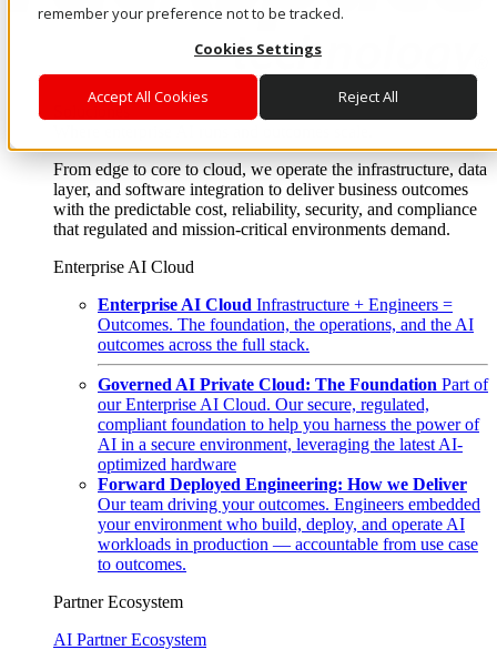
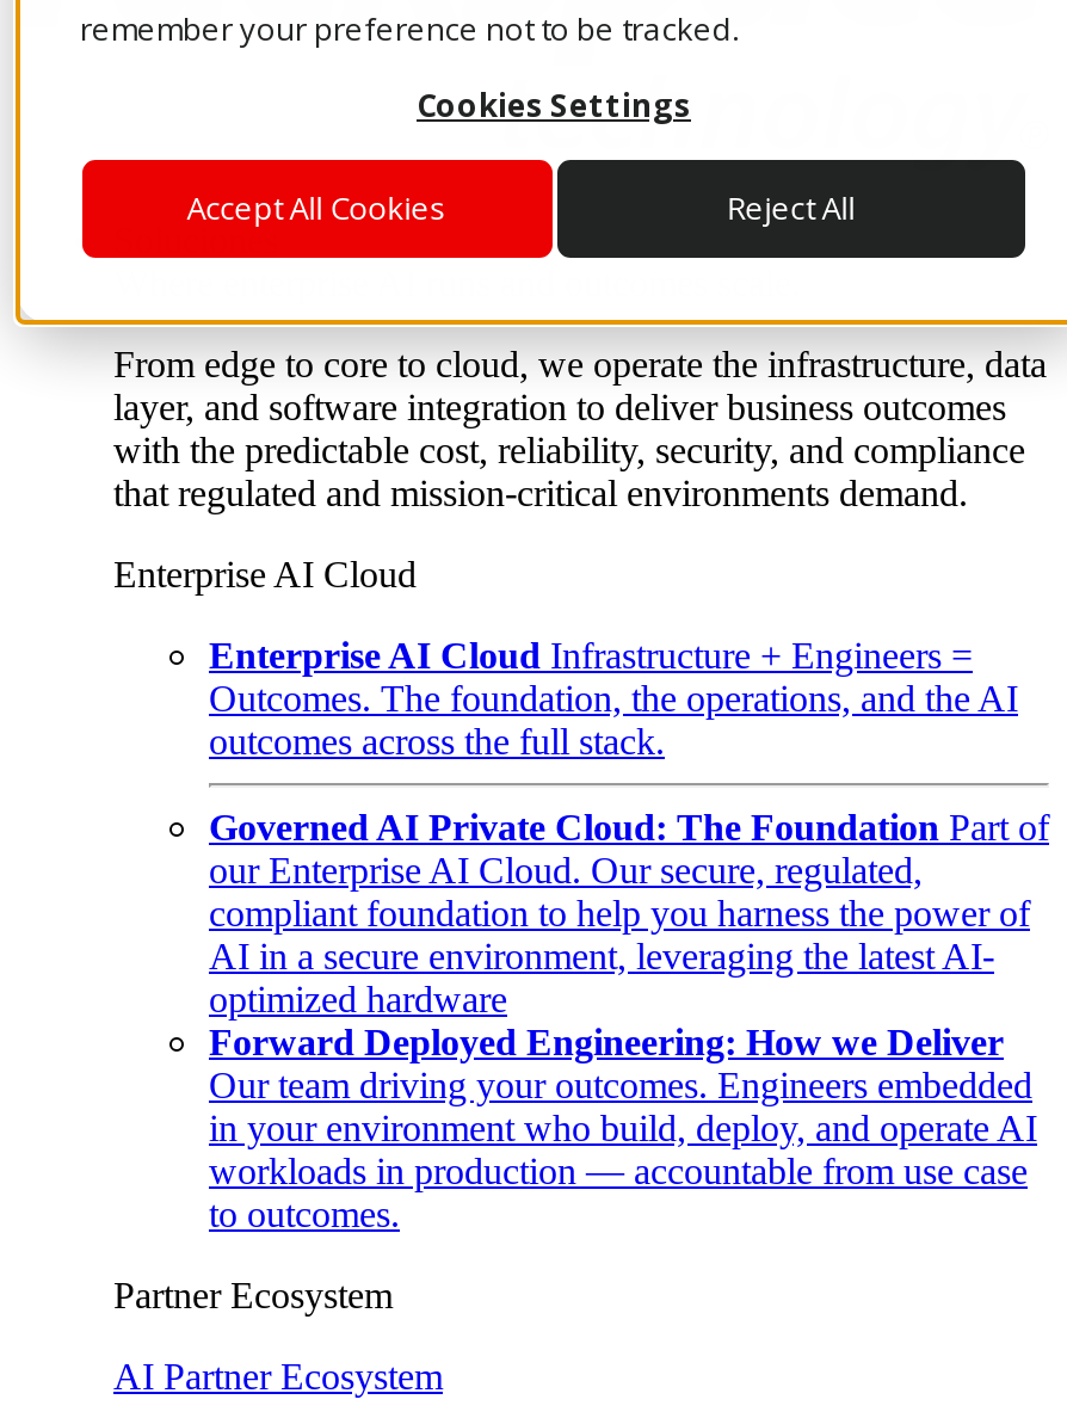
[98,515,465,534] your environment who build, deploy, and operate AI -> [209,1108,1037,1149] in your environment who build, deploy, and operate AI

